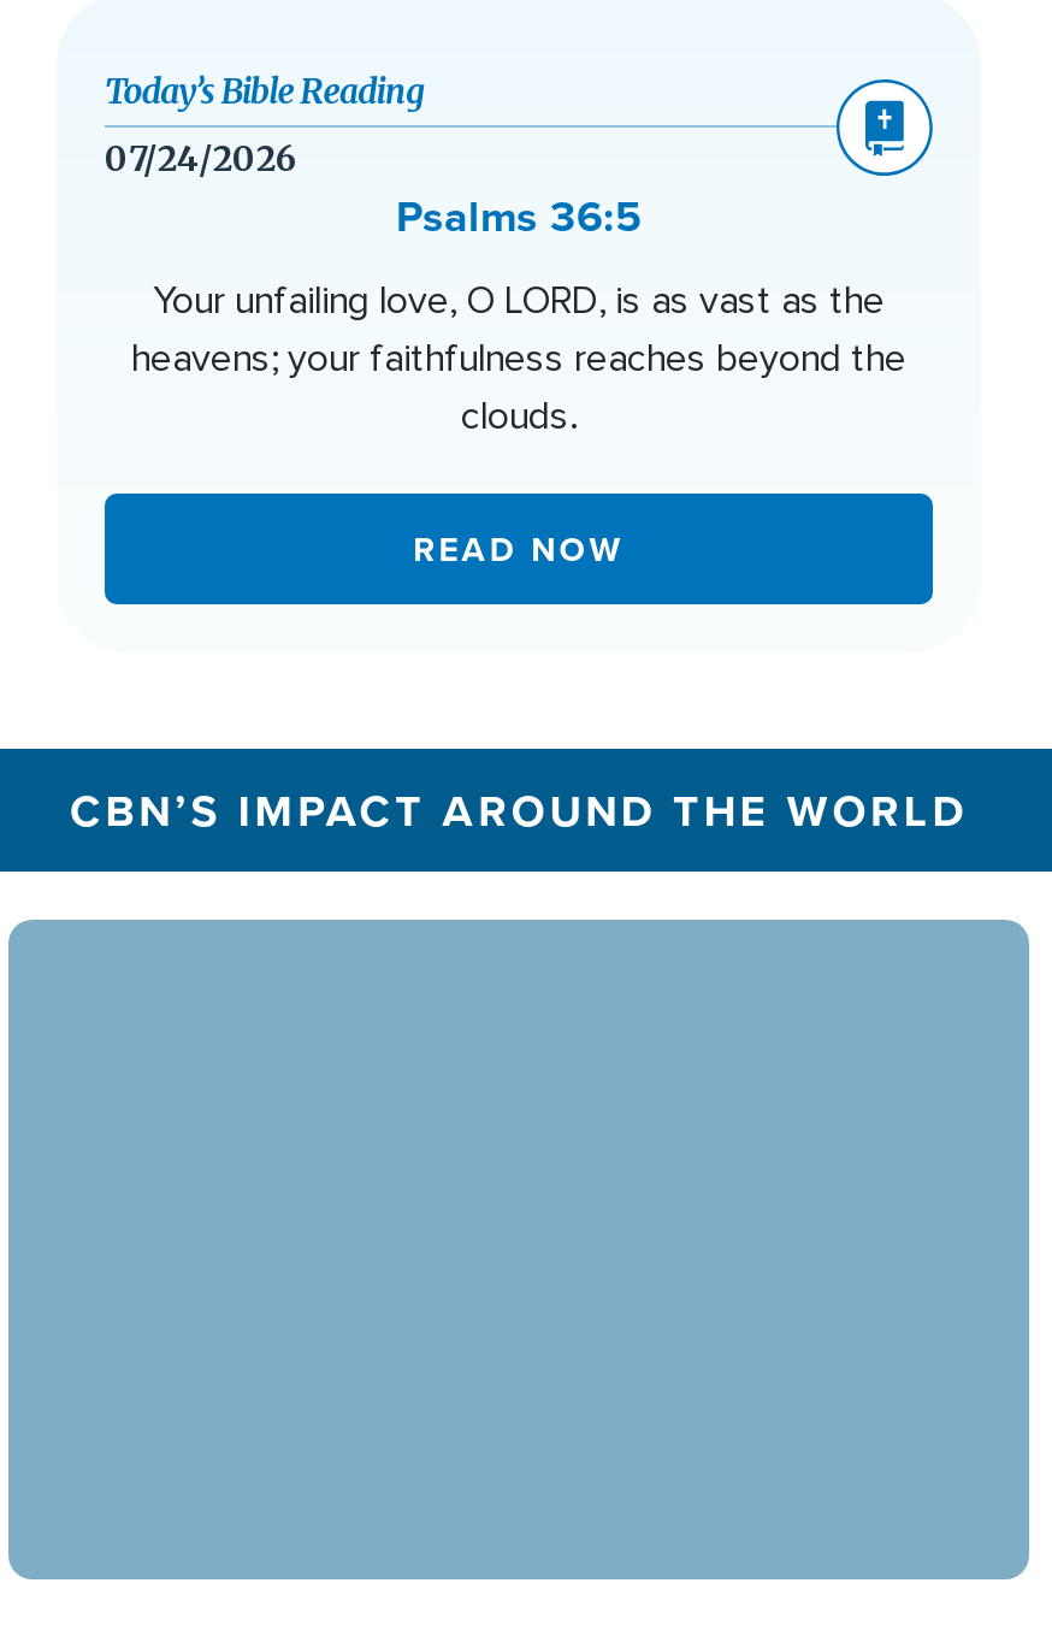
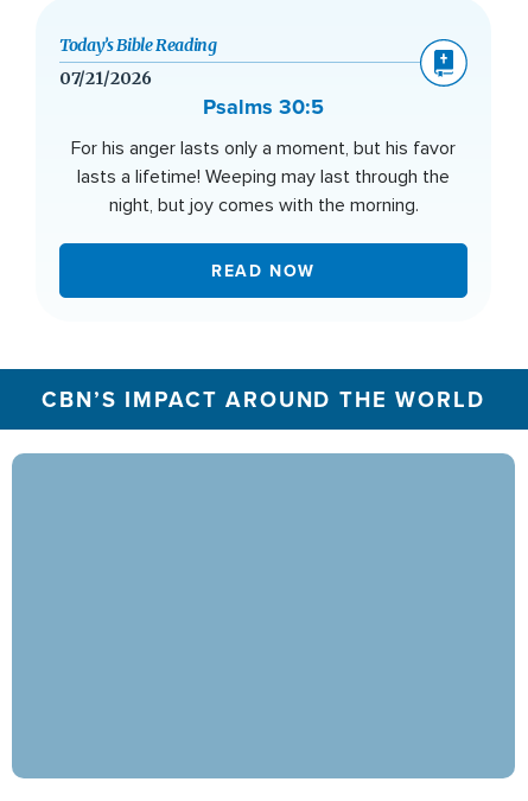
[105,137,642,248] 07/24/2026 | Psalms 36:5 -> [59,68,324,122] 07/21/2026 | Psalms 30:5
[131,277,906,441] Your unfailing love, O LORD, is as vast as the | heavens; your faithfulness reaches beyond the | clouds. -> [71,137,456,217] For his anger lasts only a moment, but his favor | lasts a lifetime! Weeping may last through the | night, but joy comes with the morning.

